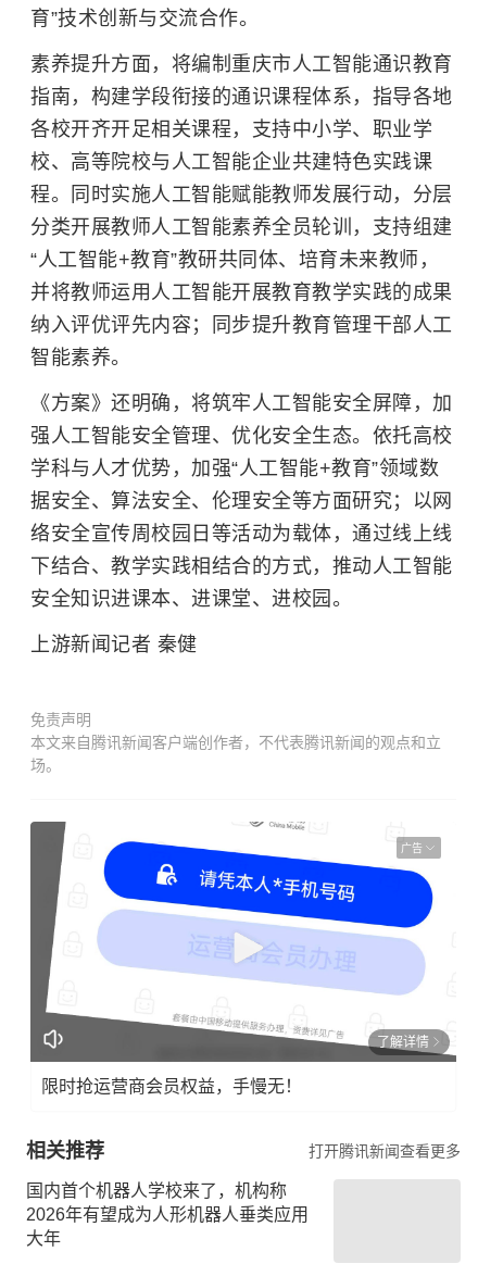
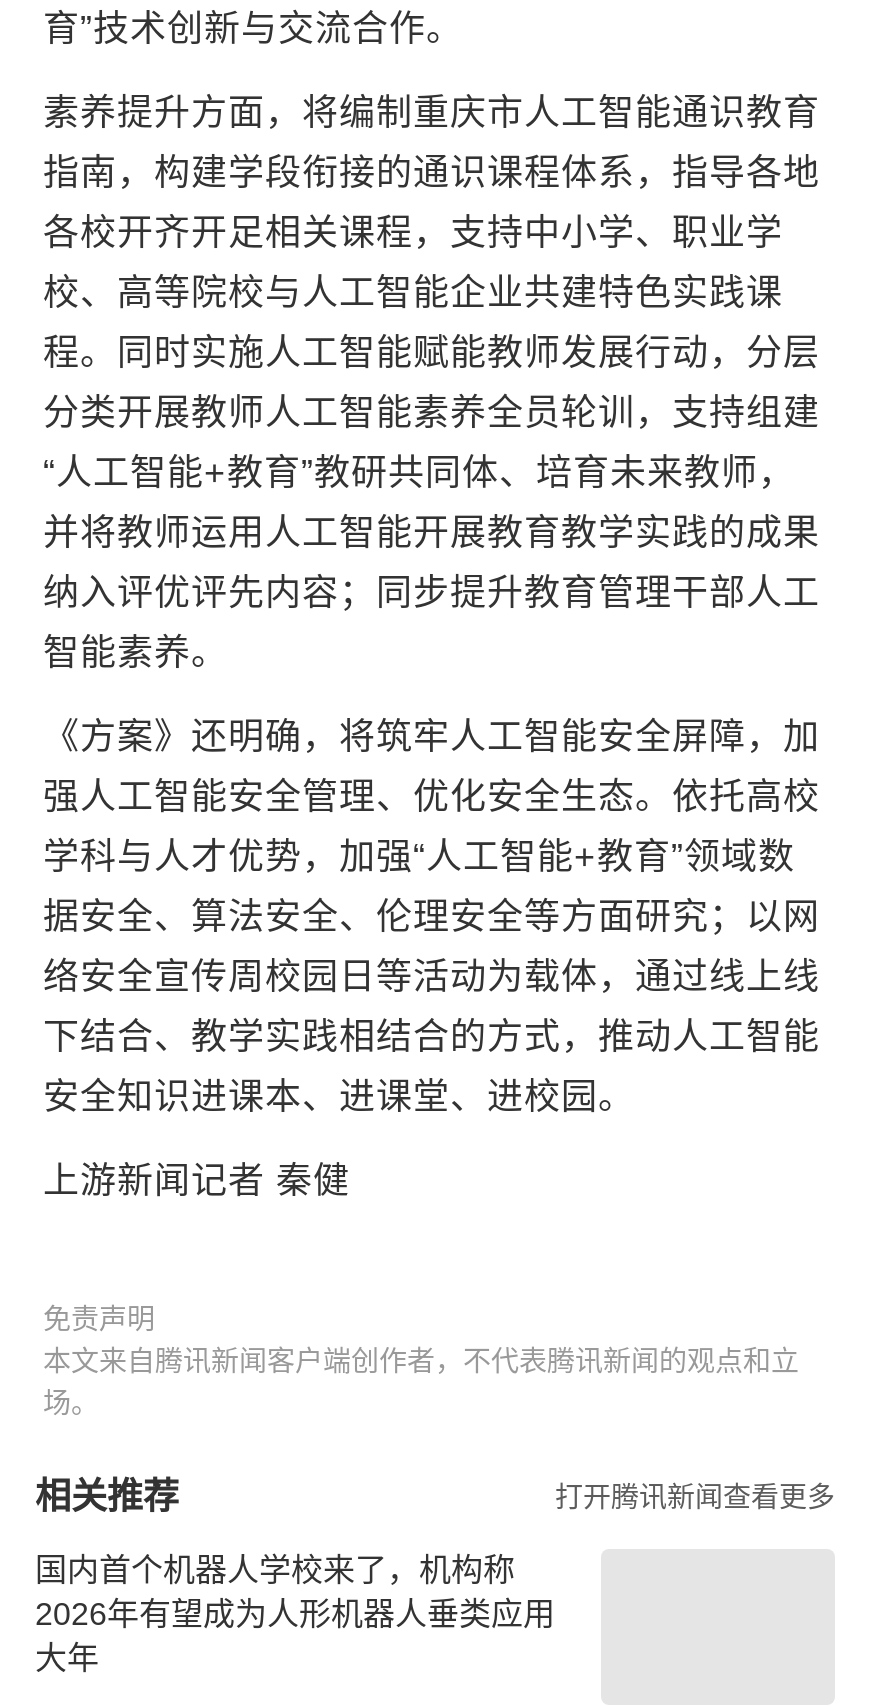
[29,821,456,1063] [image] | 广告 -> none
[41,1034,429,1095] 了解详情 | 限时抢运营商会员权益，手慢无！ -> none

